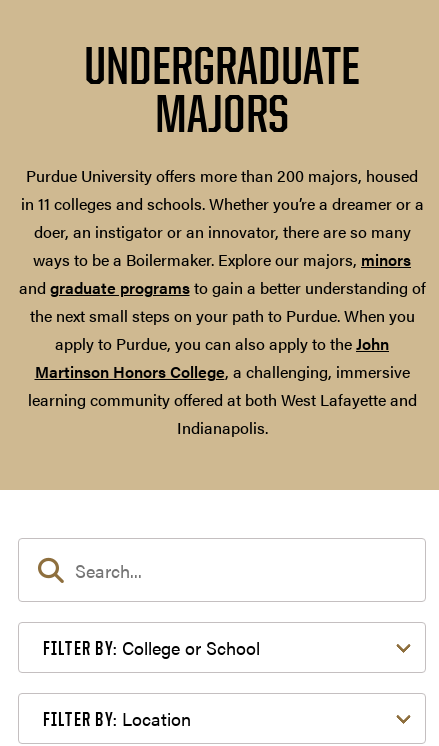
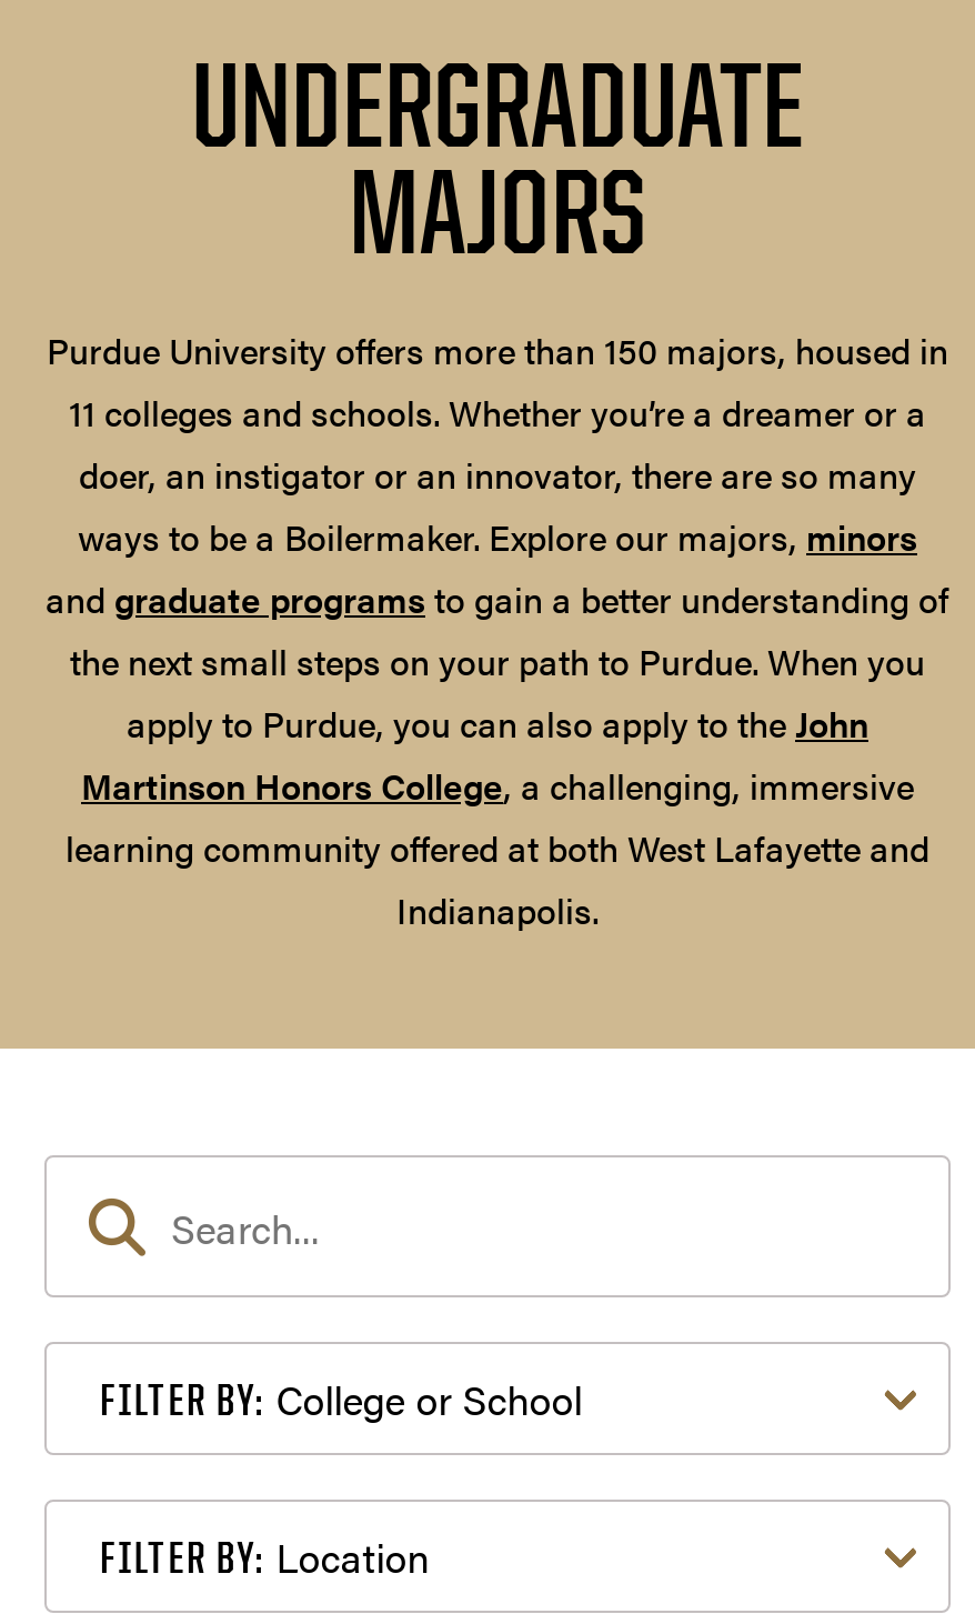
[20,164,423,215] Purdue University offers more than 200 majors, housed | in 11 colleges and schools. Whether you’re a dreamer or a -> [47,325,948,438] Purdue University offers more than 150 majors, housed in | 11 colleges and schools. Whether you’re a dreamer or a

